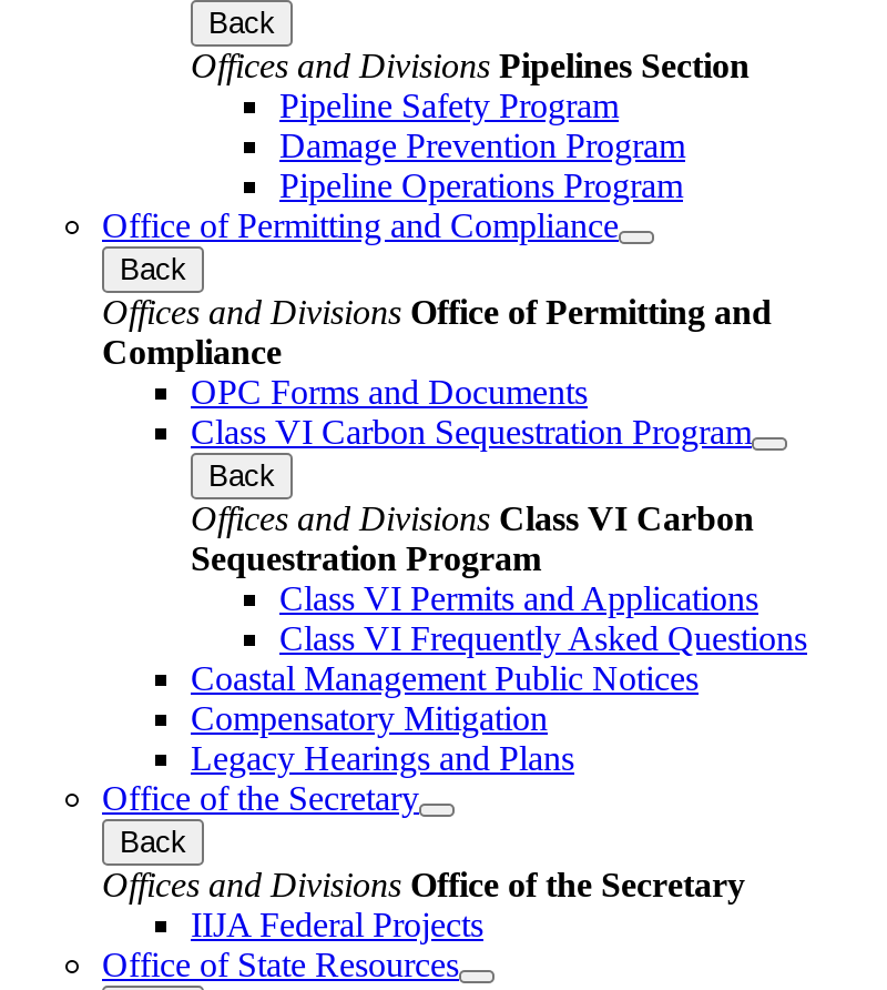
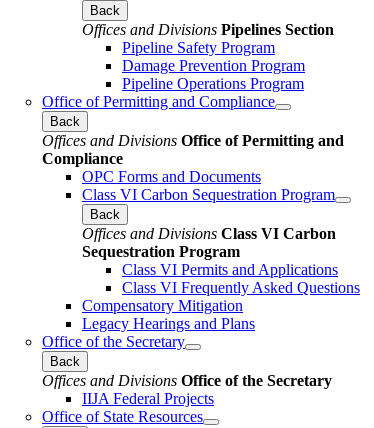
[191,658,699,696] Coastal Management Public Notices -> none

